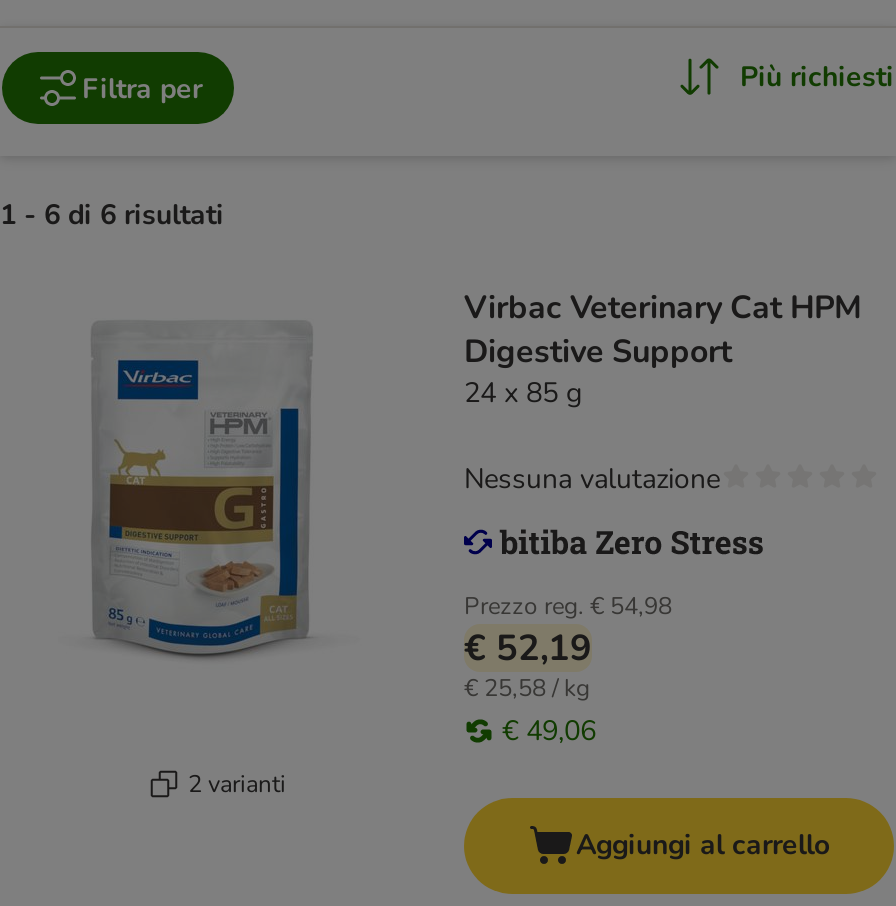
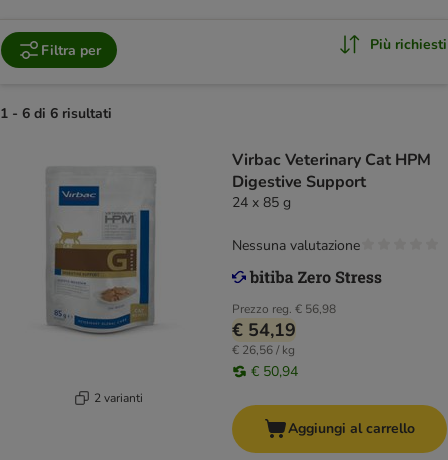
[464,590,672,622] Prezzo reg. € 54,98 -> [232,301,336,317] Prezzo reg. € 56,98
[464,624,592,672] € 52,19 -> [232,318,296,342] € 54,19
[464,672,590,704] € 25,58 / kg -> [232,342,295,358] € 26,56 / kg
[502,712,596,750] € 49,06 -> [251,362,298,381] € 50,94

